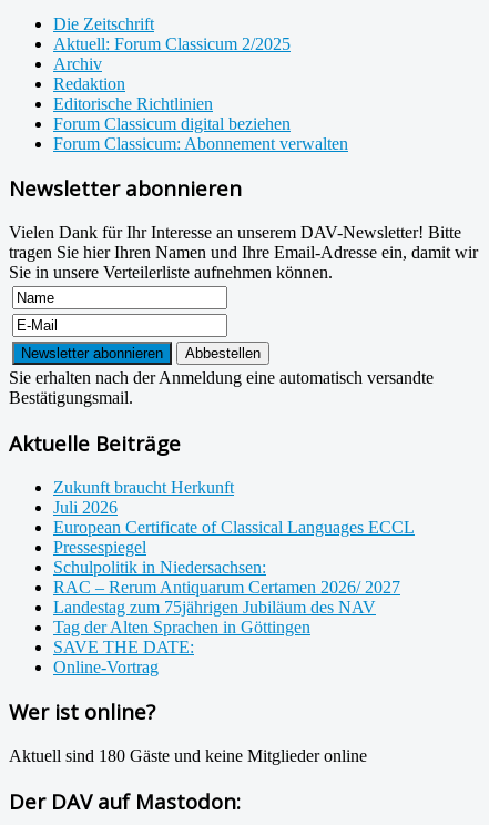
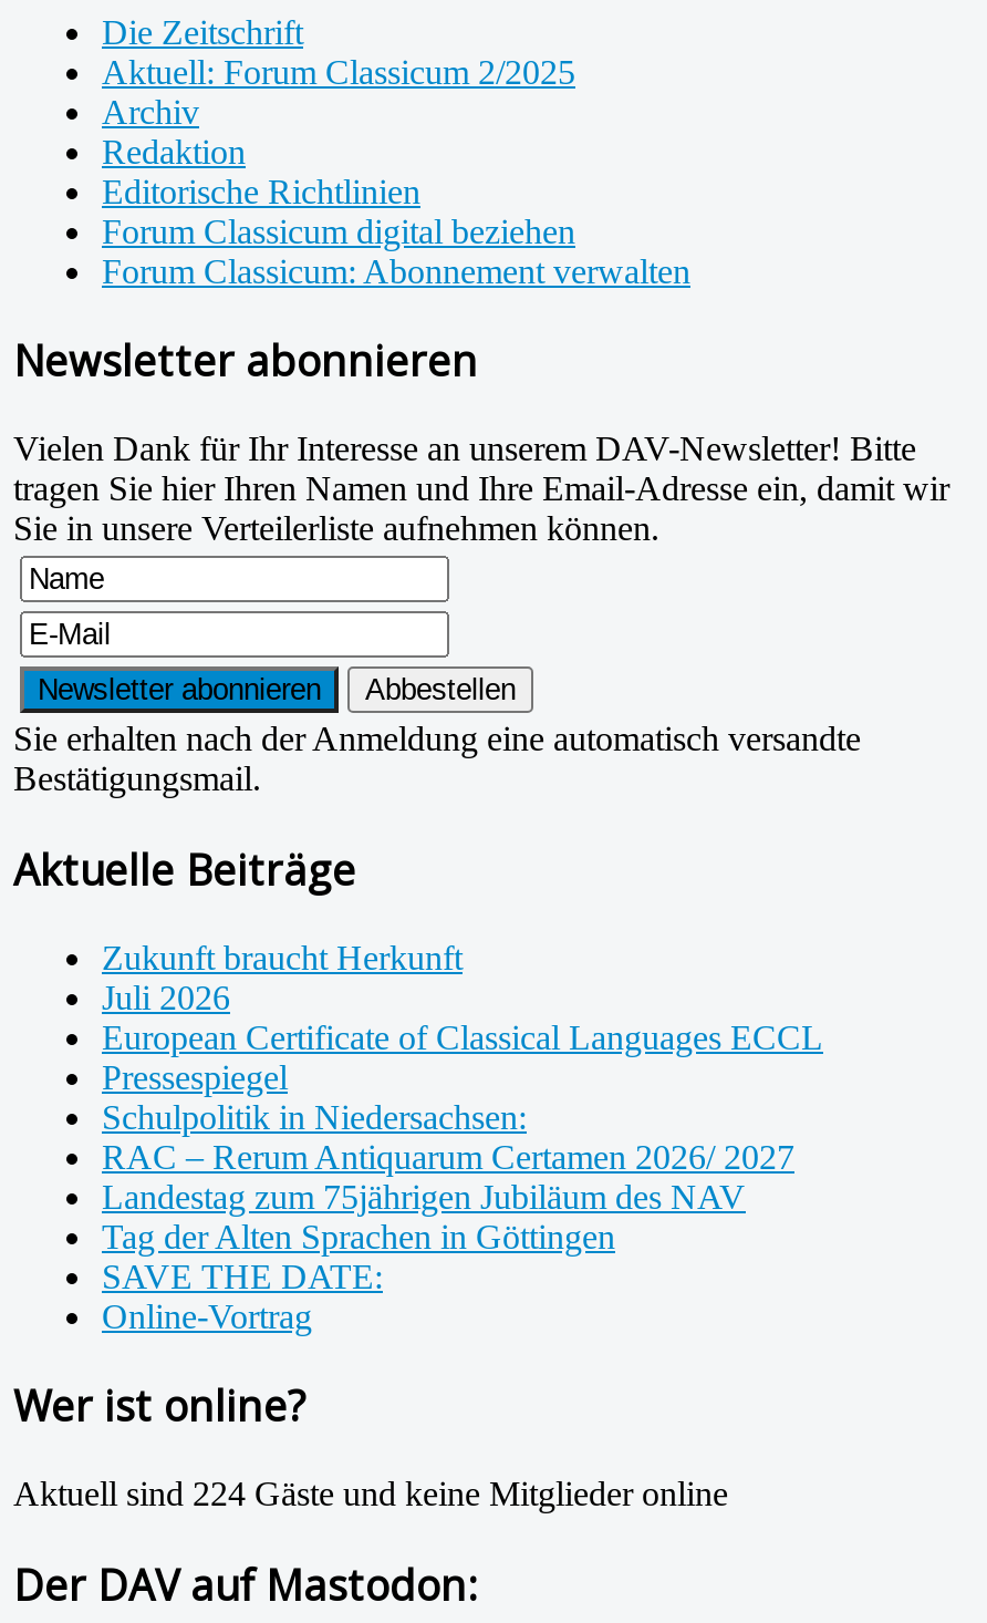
[9,746,367,765] Aktuell sind 180 Gäste und keine Mitglieder online -> [13,1474,728,1512] Aktuell sind 224 Gäste und keine Mitglieder online

